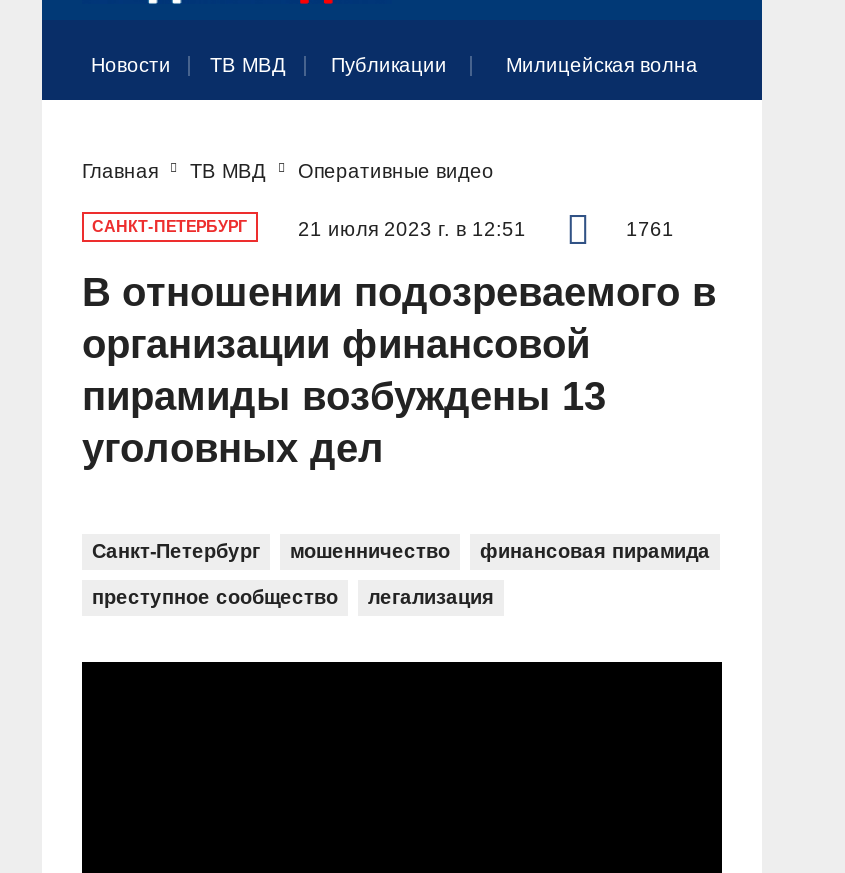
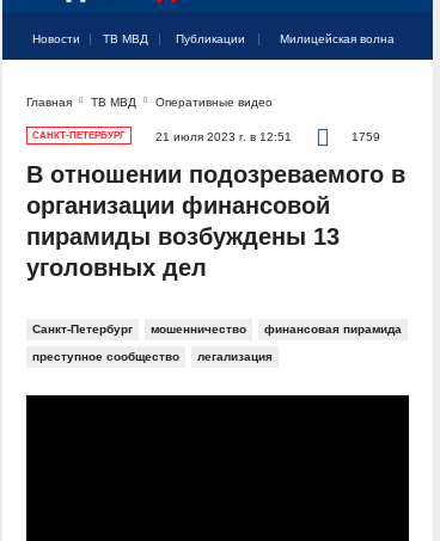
[626,218,674,240] 1761 -> [352,130,380,143] 1759

